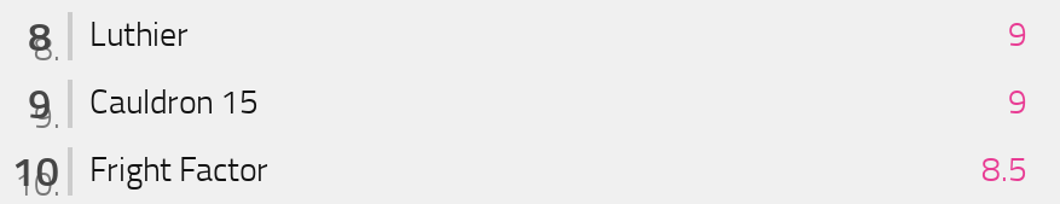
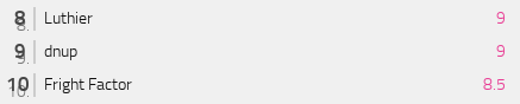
[89,84,259,125] Cauldron 15 -> [44,41,77,61] dnup

